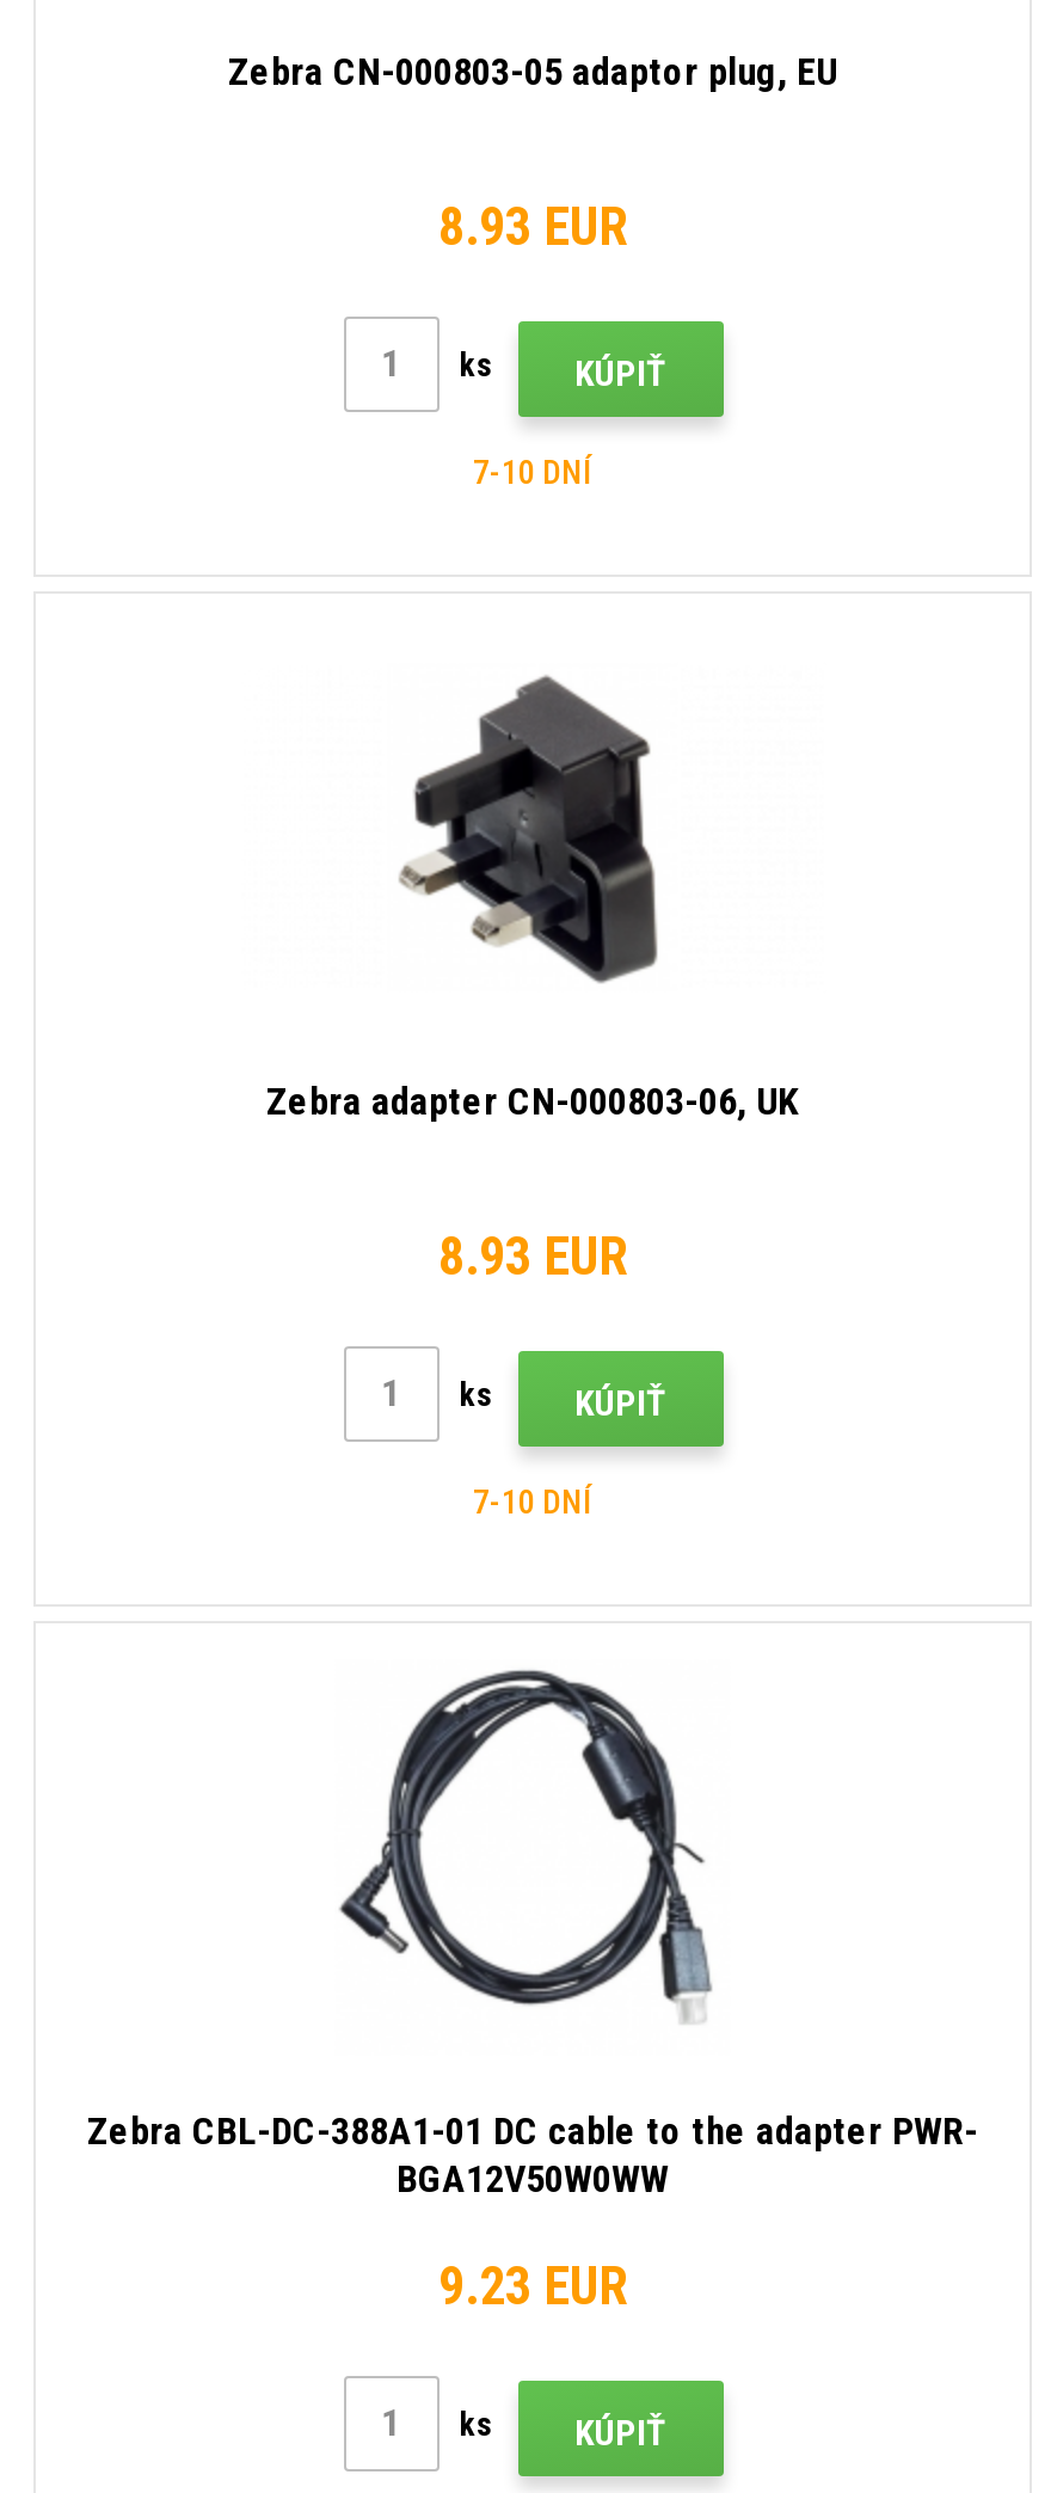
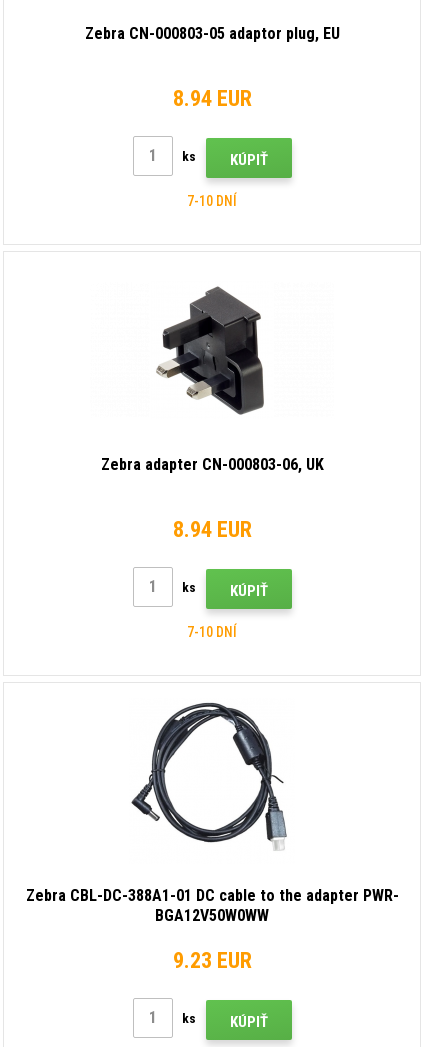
[438,197,627,256] 8.93 EUR -> [172,86,251,111] 8.94 EUR
[438,1226,627,1286] 8.93 EUR -> [172,517,251,542] 8.94 EUR

